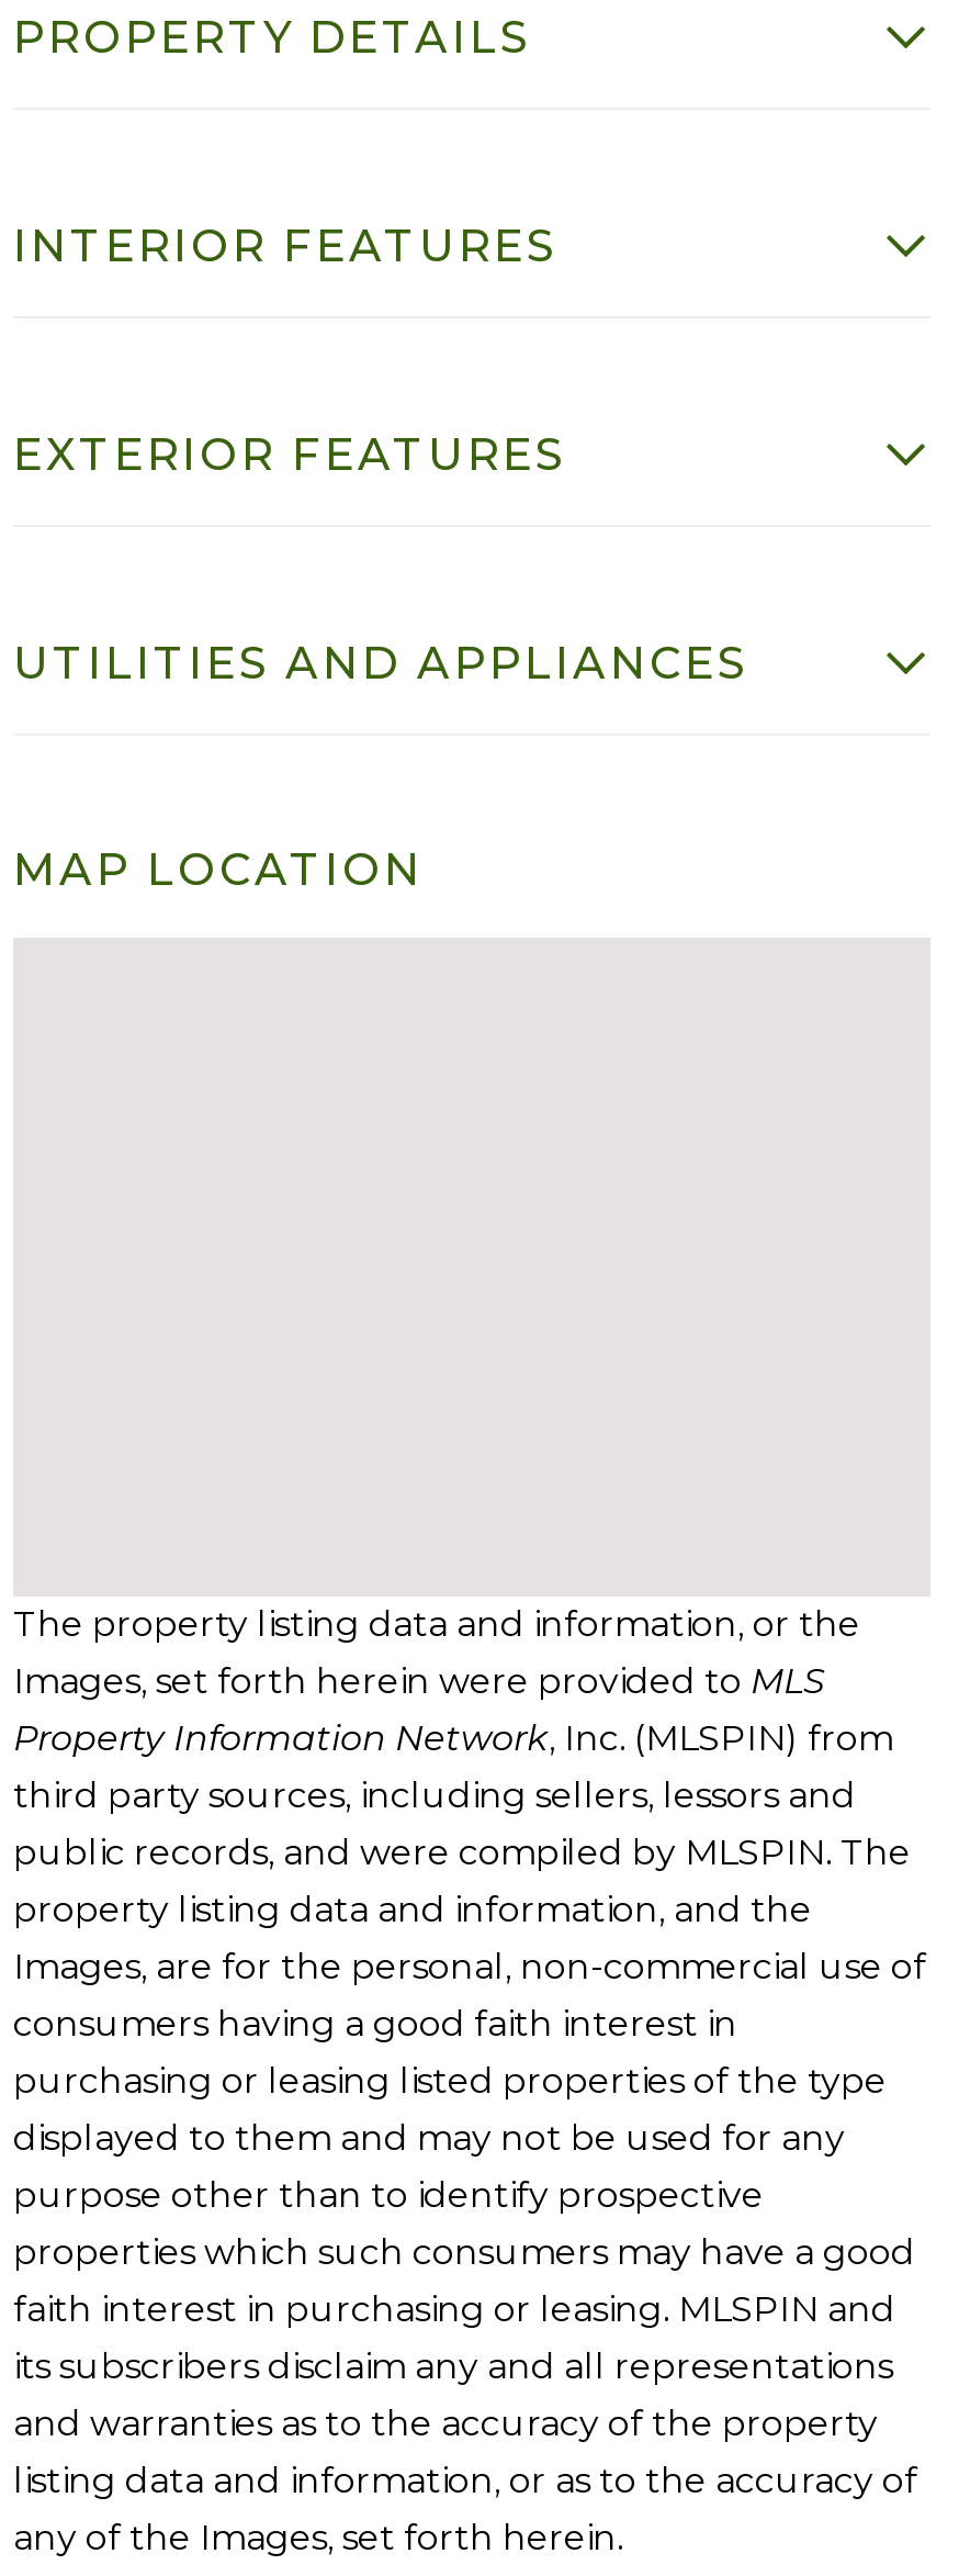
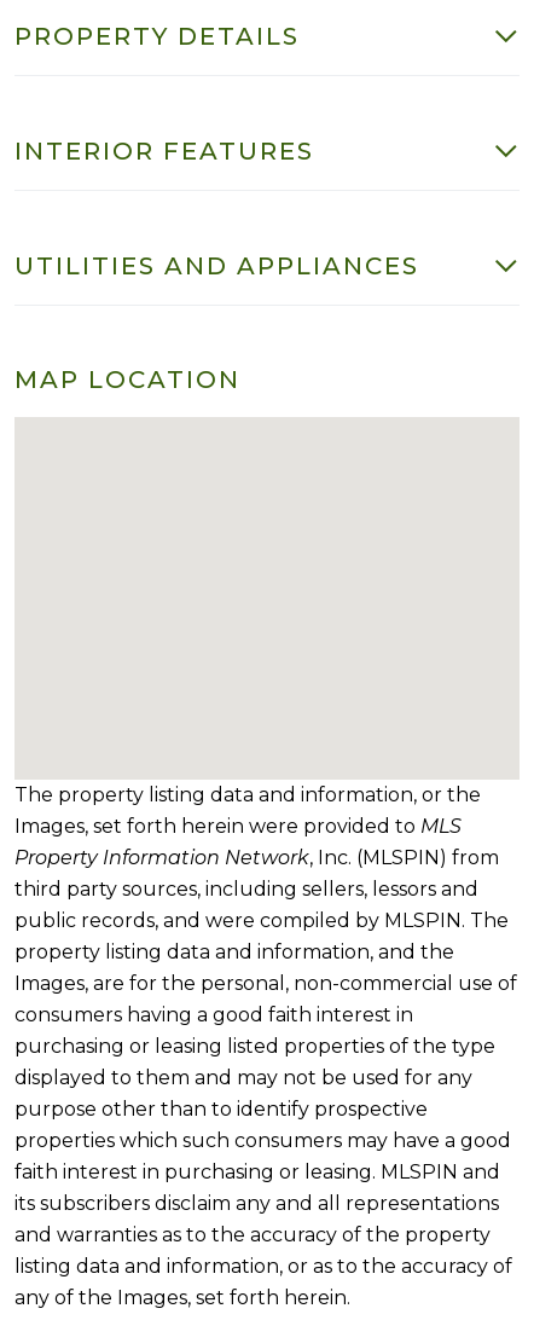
[13,427,566,480] EXTERIOR FEATURES -> none

